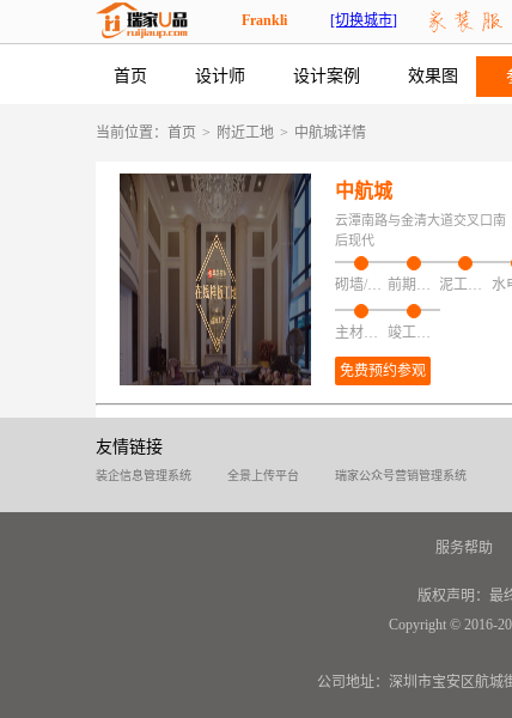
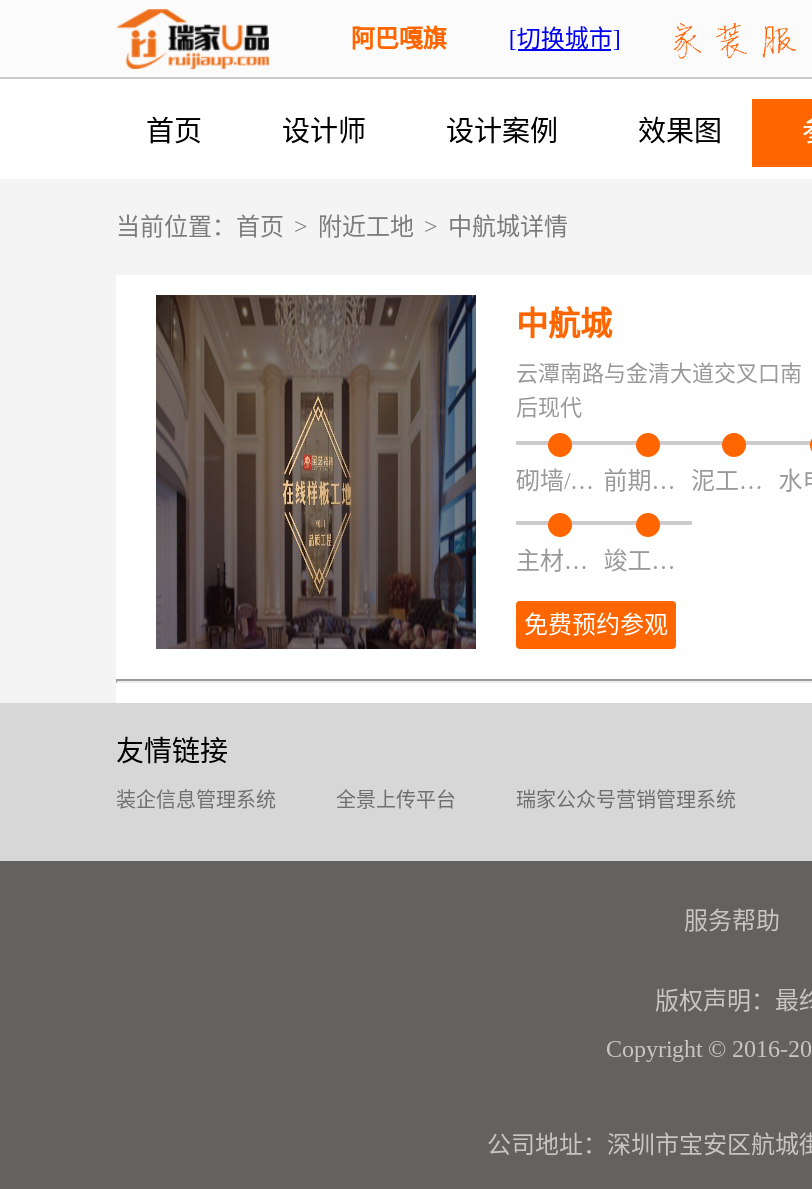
[242,12,288,29] Frankli -> [351,25,447,53] 阿巴嘎旗

